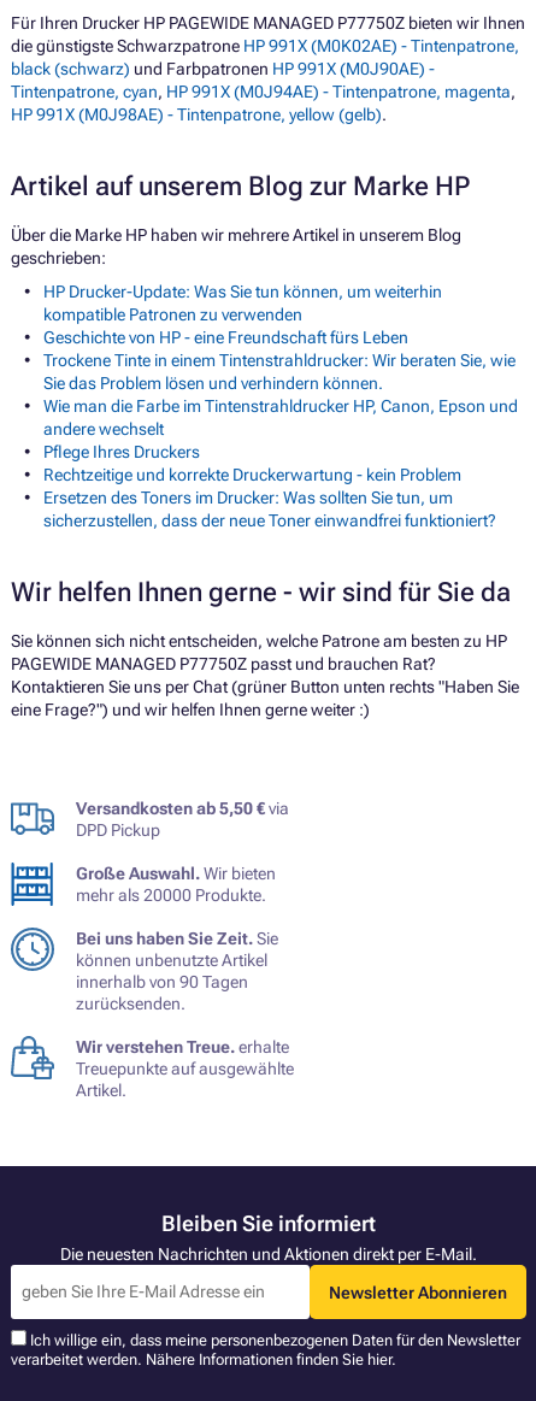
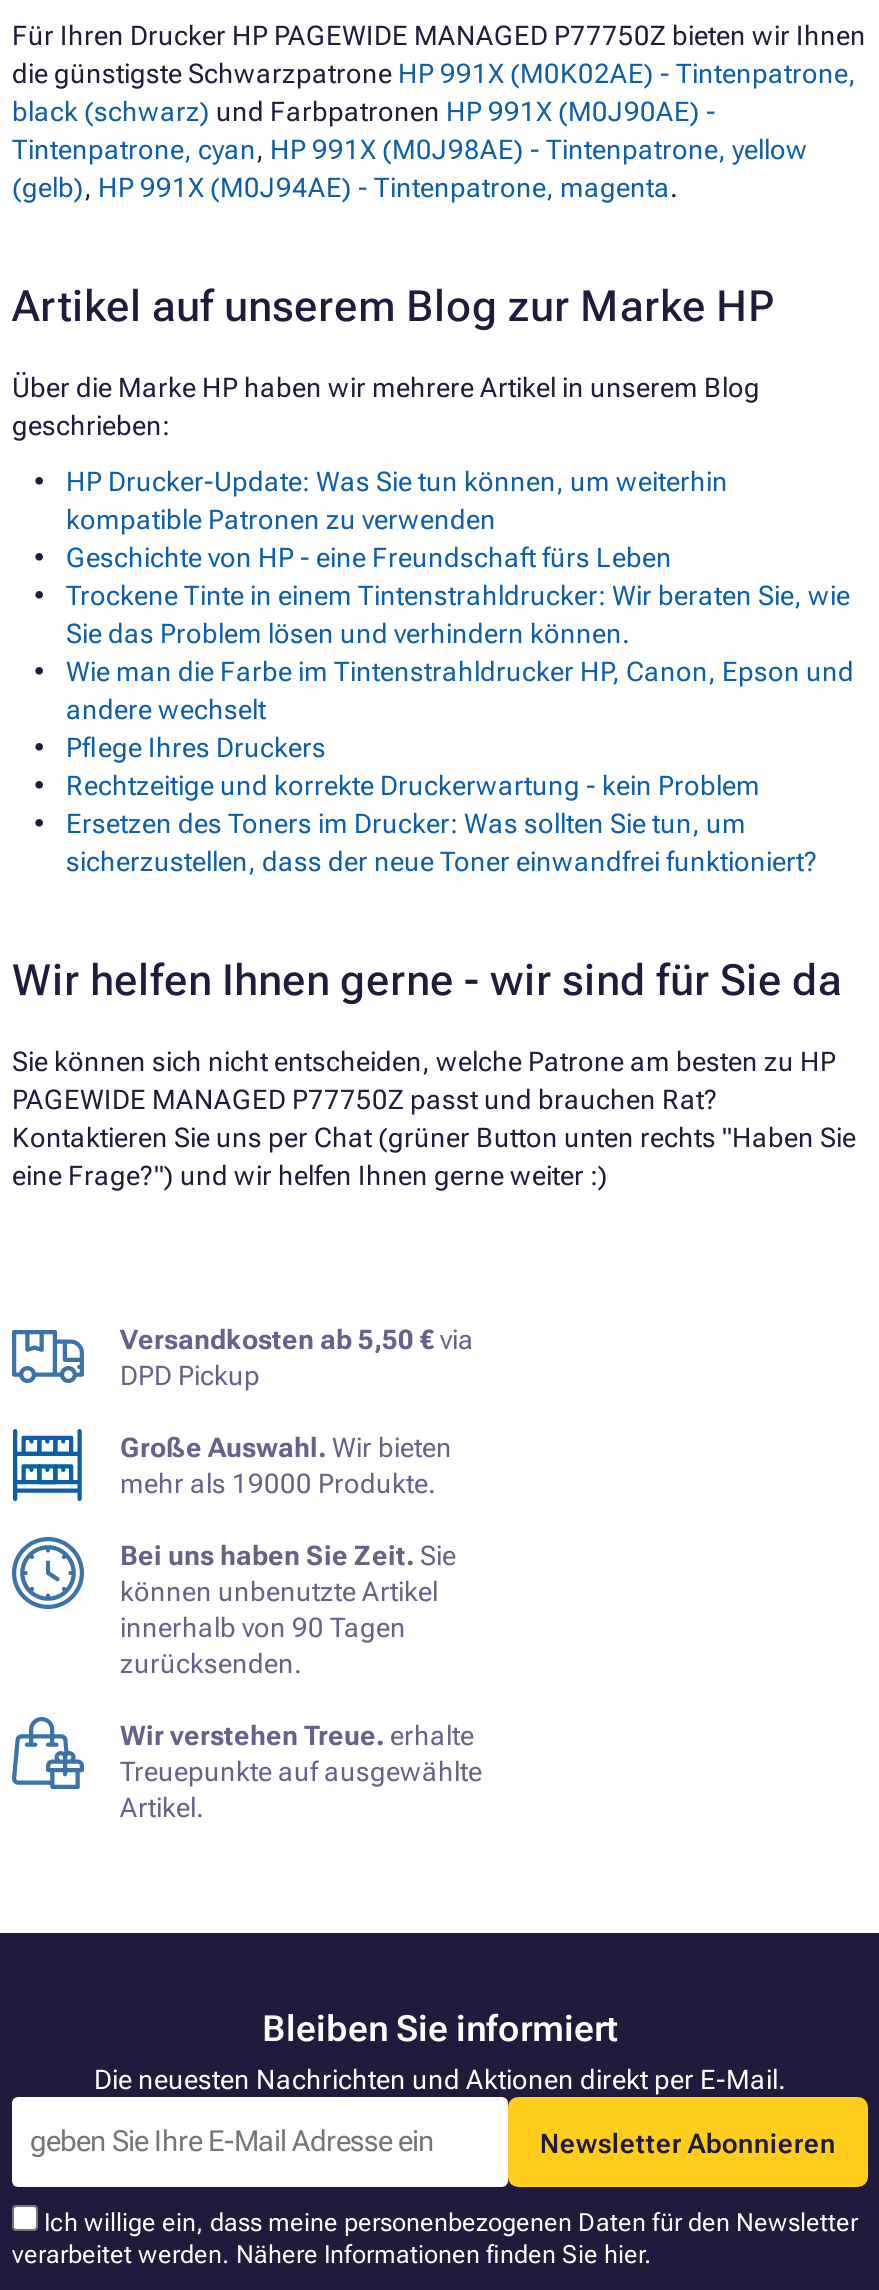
[11,82,516,124] Tintenpatrone, cyan, HP 991X (M0J94AE) - Tintenpatrone, magenta, | HP 991X (M0J98AE) - Tintenpatrone, yellow (gelb). -> [12,133,808,203] Tintenpatrone, cyan, HP 991X (M0J98AE) - Tintenpatrone, yellow | (gelb), HP 991X (M0J94AE) - Tintenpatrone, magenta.
[76,885,266,905] mehr als 20000 Produkte. -> [120,1467,436,1499] mehr als 19000 Produkte.

